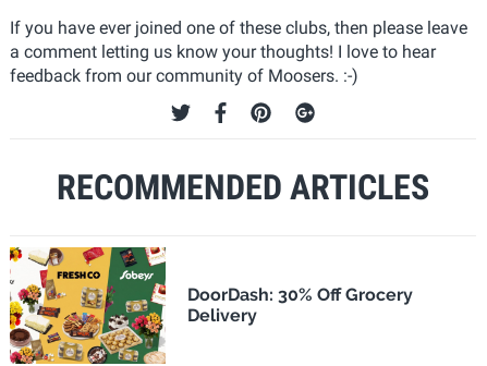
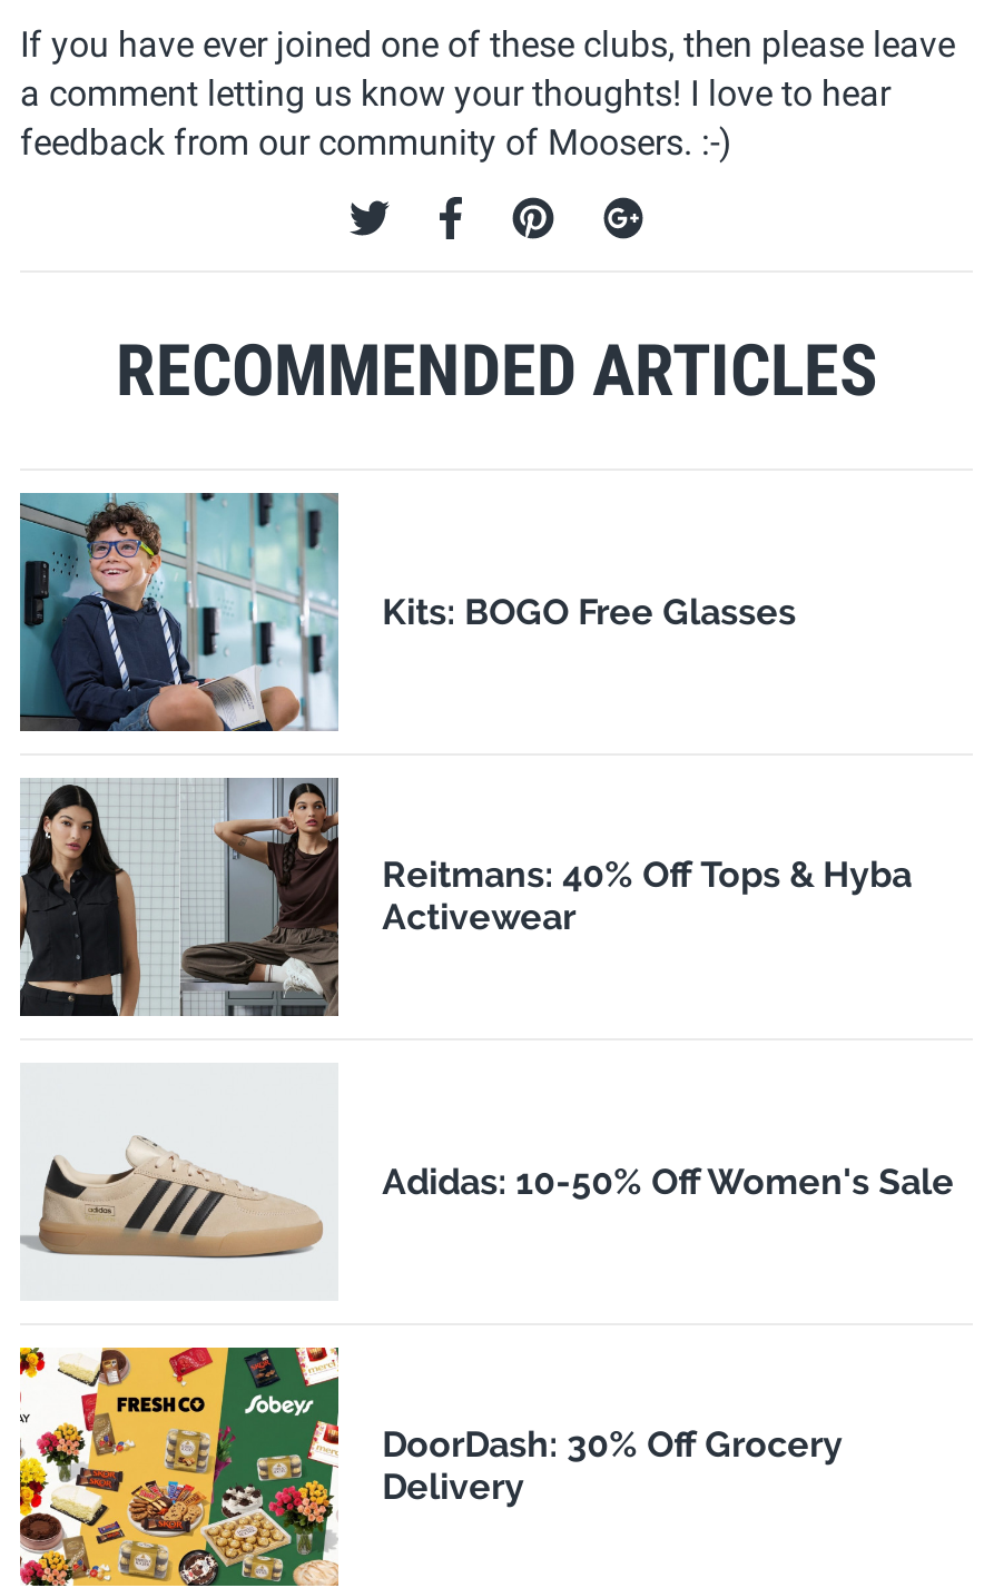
none -> [18,491,796,733] [image] | Kits: BOGO Free Glasses
none -> [18,776,912,1018] [image] | Reitmans: 40% Off Tops & Hyba | Activewear
none -> [20,1134,954,1261] [image] | Adidas: 10-50% Off Women's Sale

